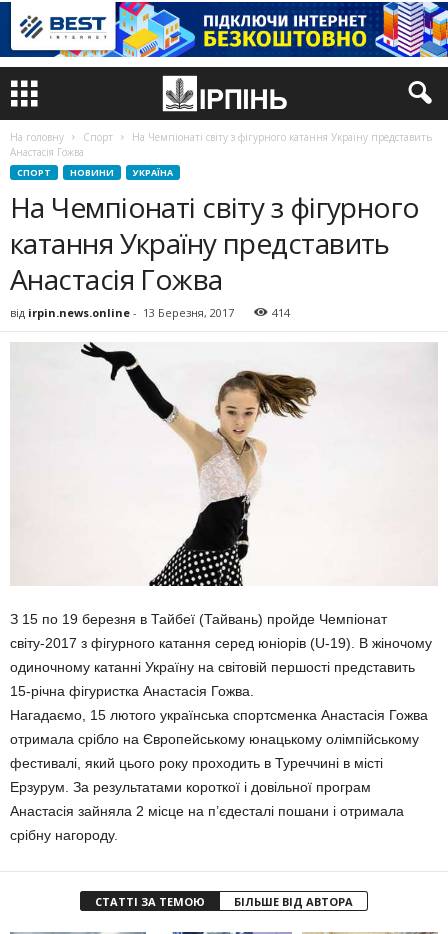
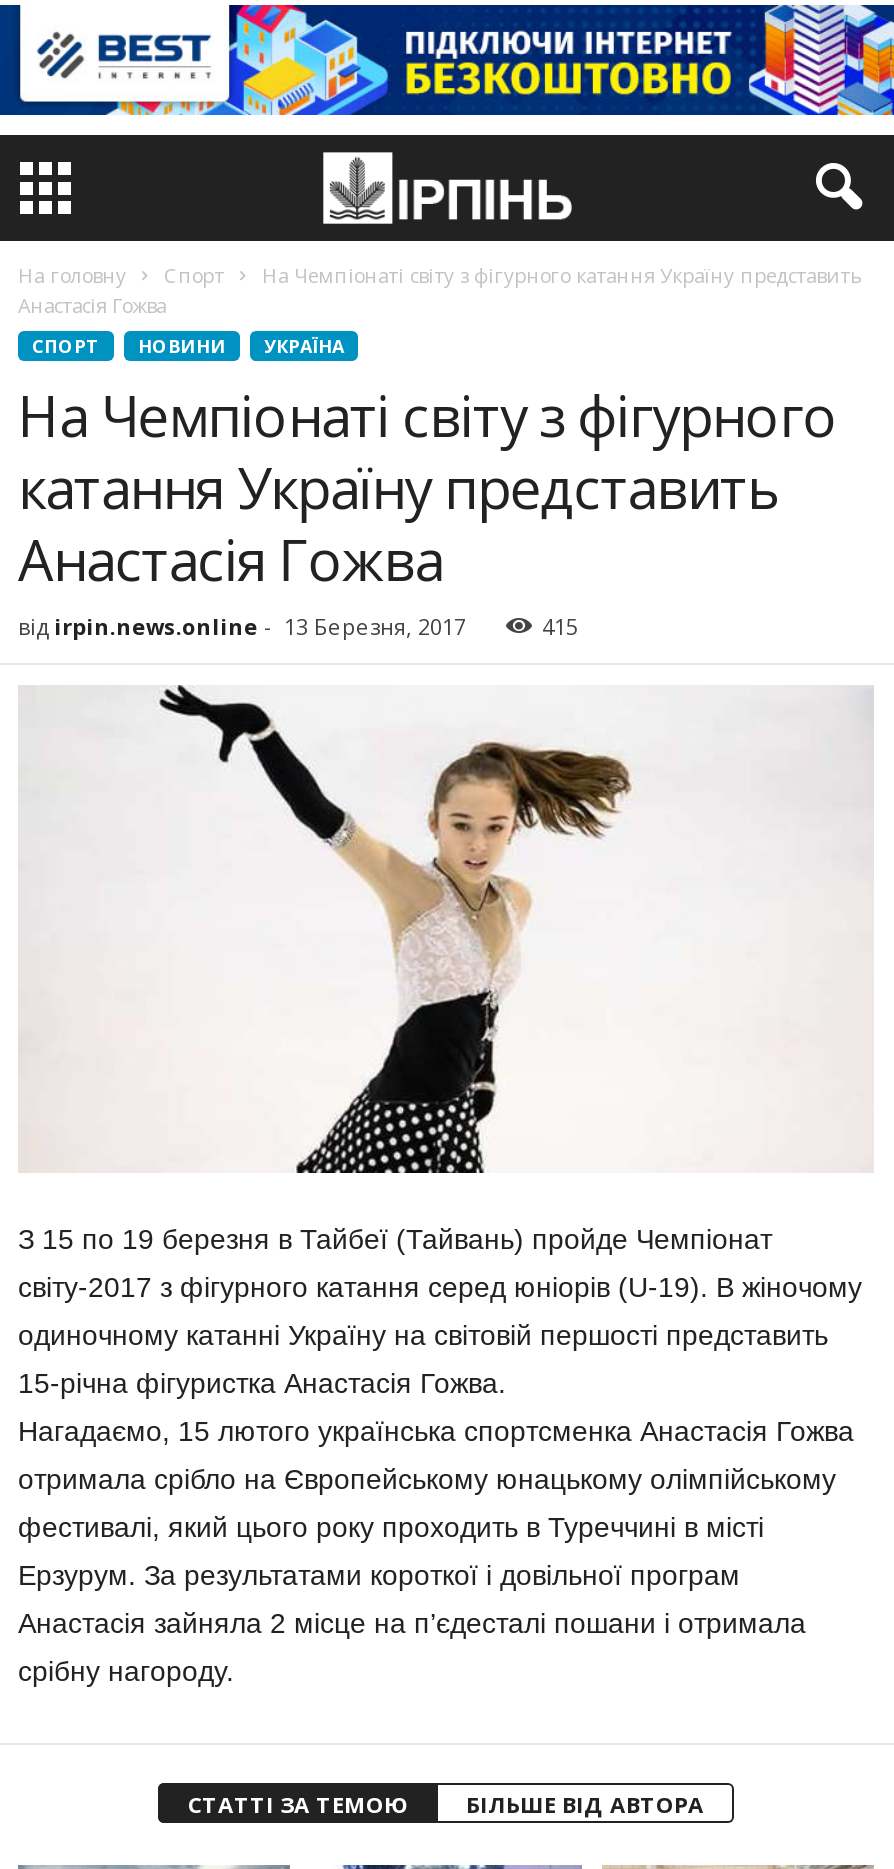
[272,305,290,320] 414 -> [542,611,578,641] 415

